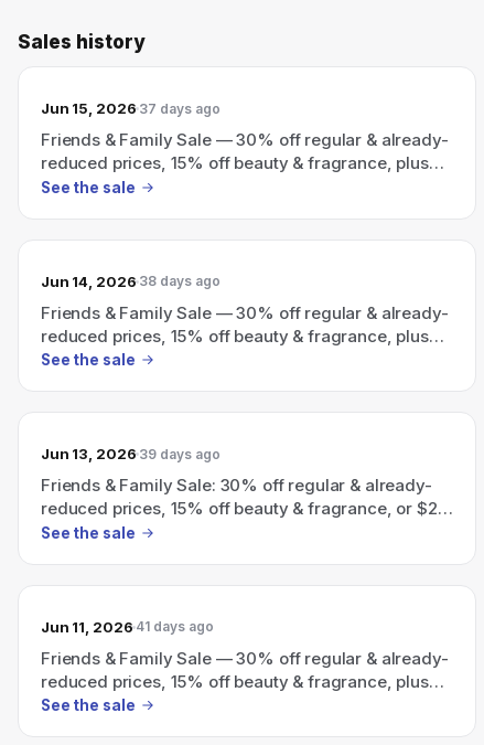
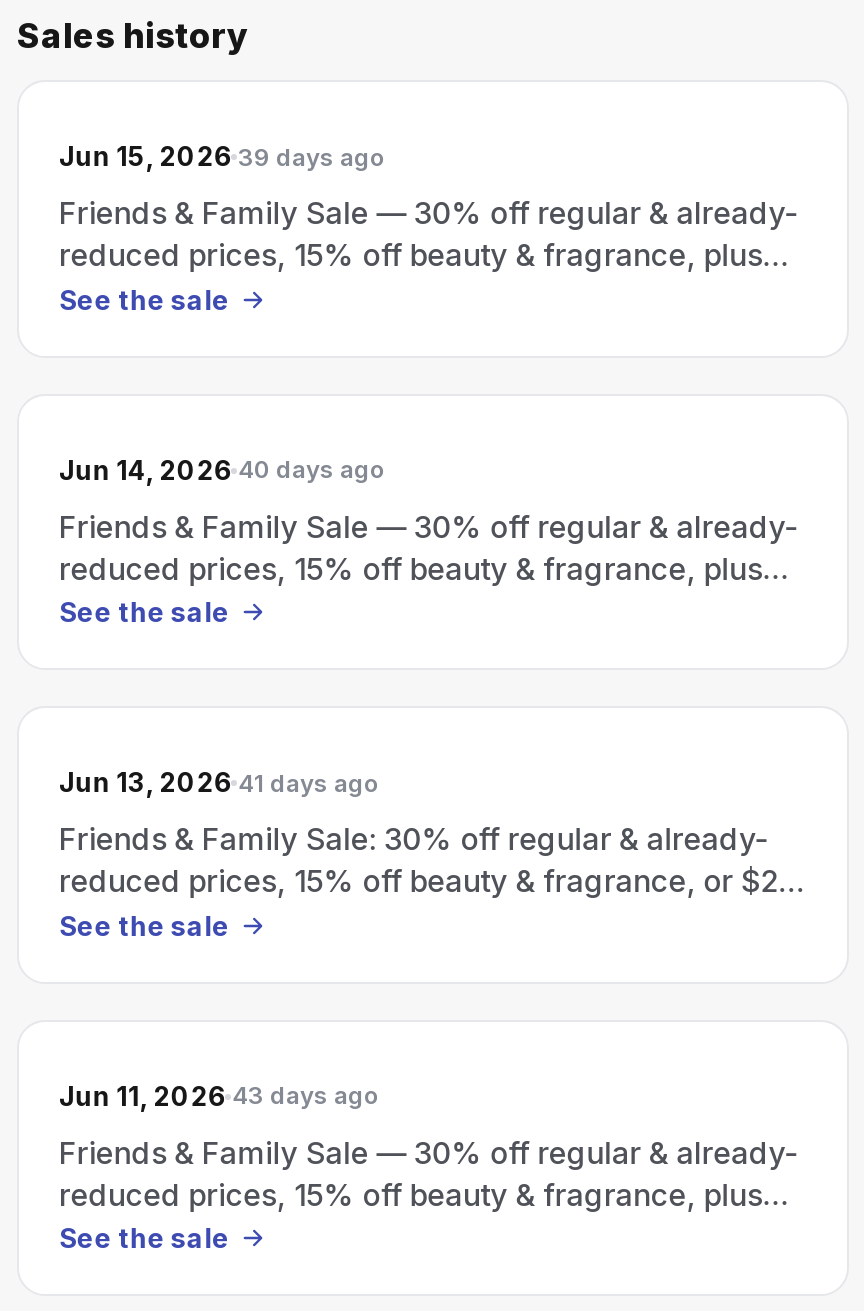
[41,99,221,117] Jun 15, 2026 37 days ago -> [59,140,386,172] Jun 15, 2026 39 days ago
[41,272,221,290] Jun 14, 2026 38 days ago -> [59,453,386,485] Jun 14, 2026 40 days ago
[41,445,221,462] Jun 13, 2026 39 days ago -> [59,766,380,798] Jun 13, 2026 41 days ago
[41,618,214,635] Jun 11, 2026 41 days ago -> [59,1079,380,1111] Jun 11, 2026 43 days ago

